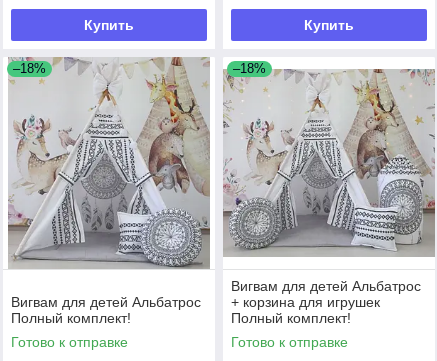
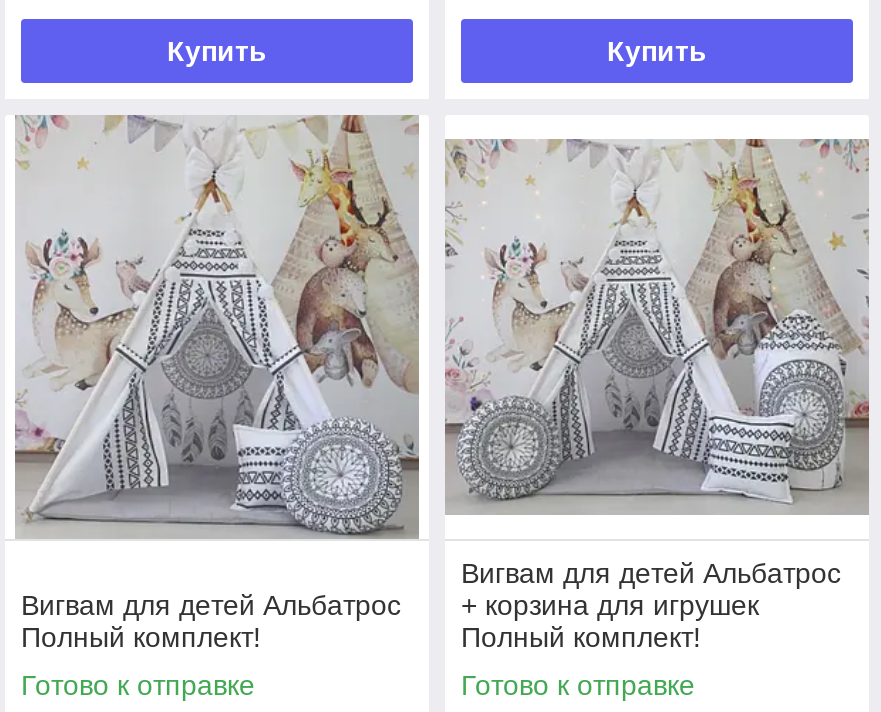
[13,61,46,76] –18% -> none
[233,61,266,76] –18% -> none

